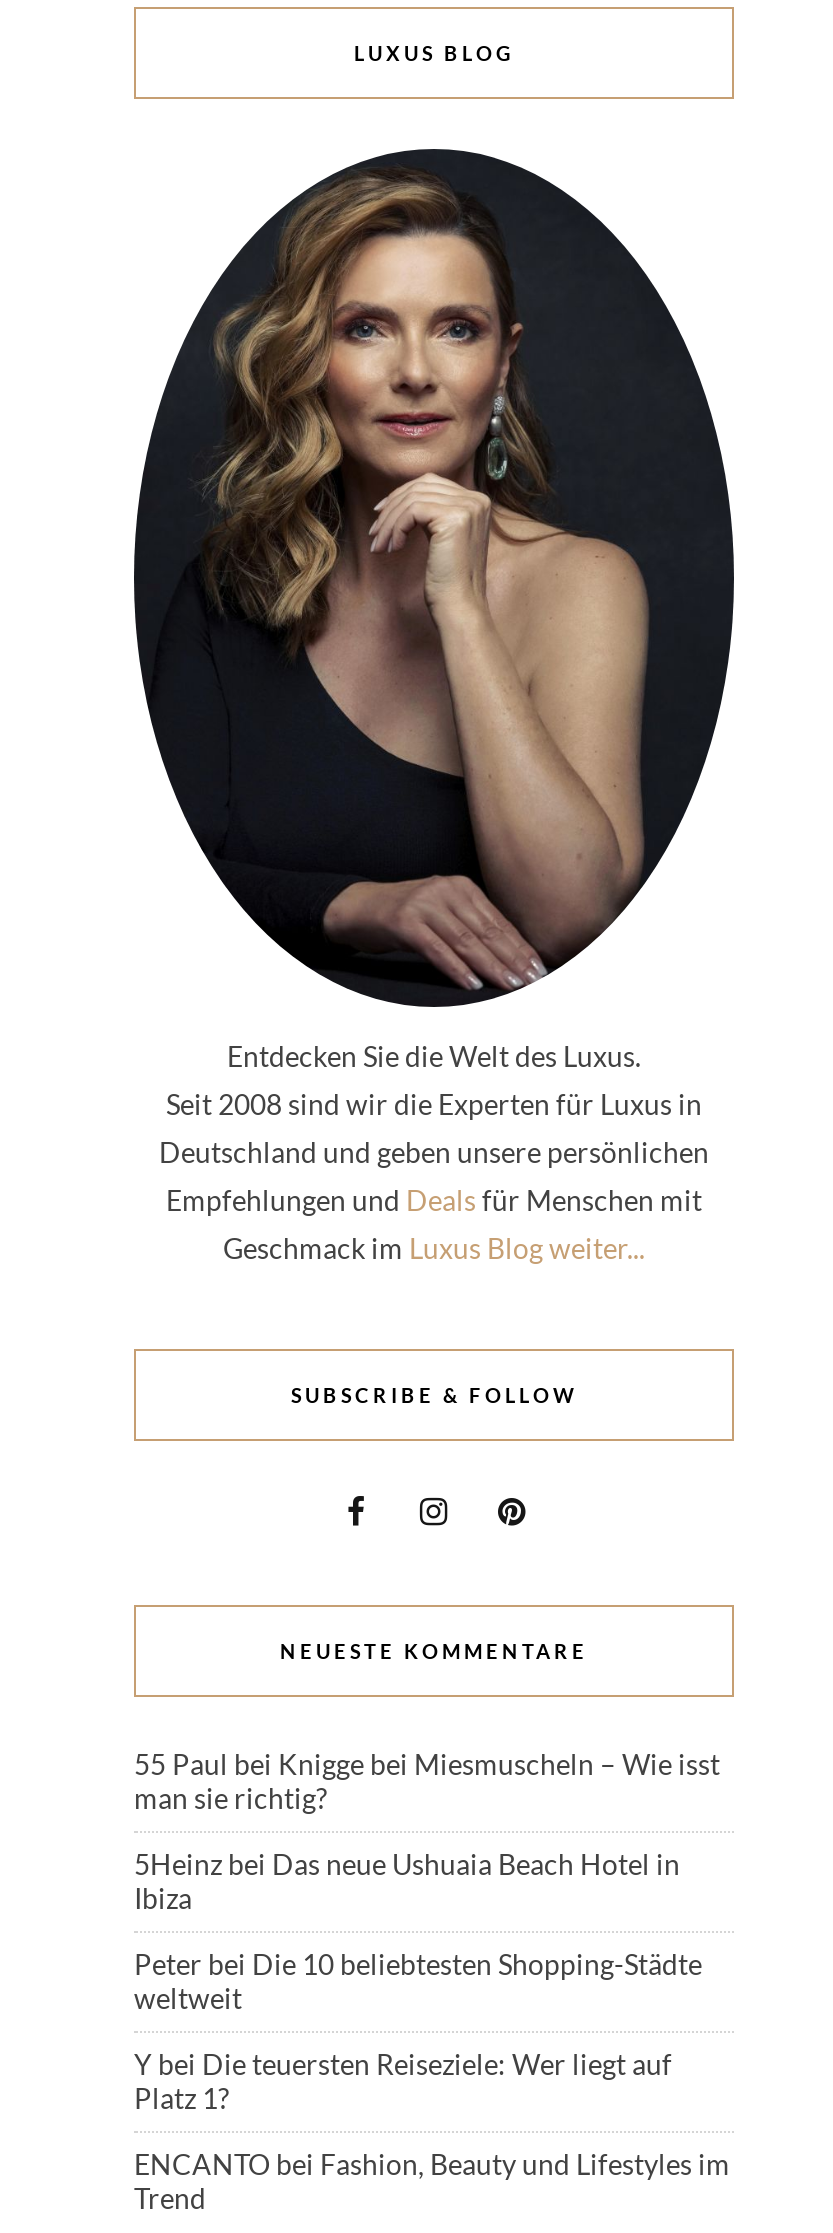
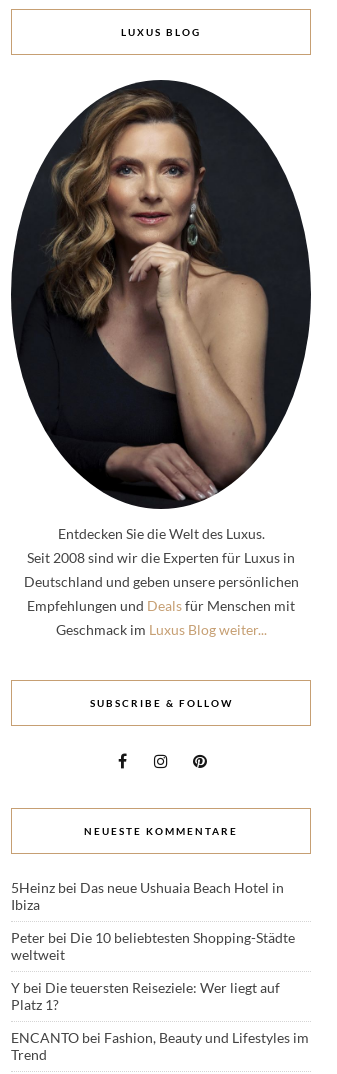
[134,1747,720,1815] 55 Paul bei Knigge bei Miesmuscheln – Wie isst | man sie richtig? -> none

